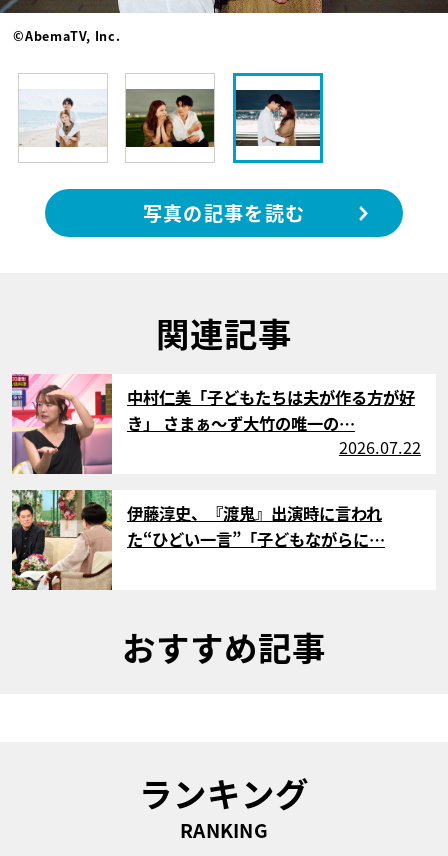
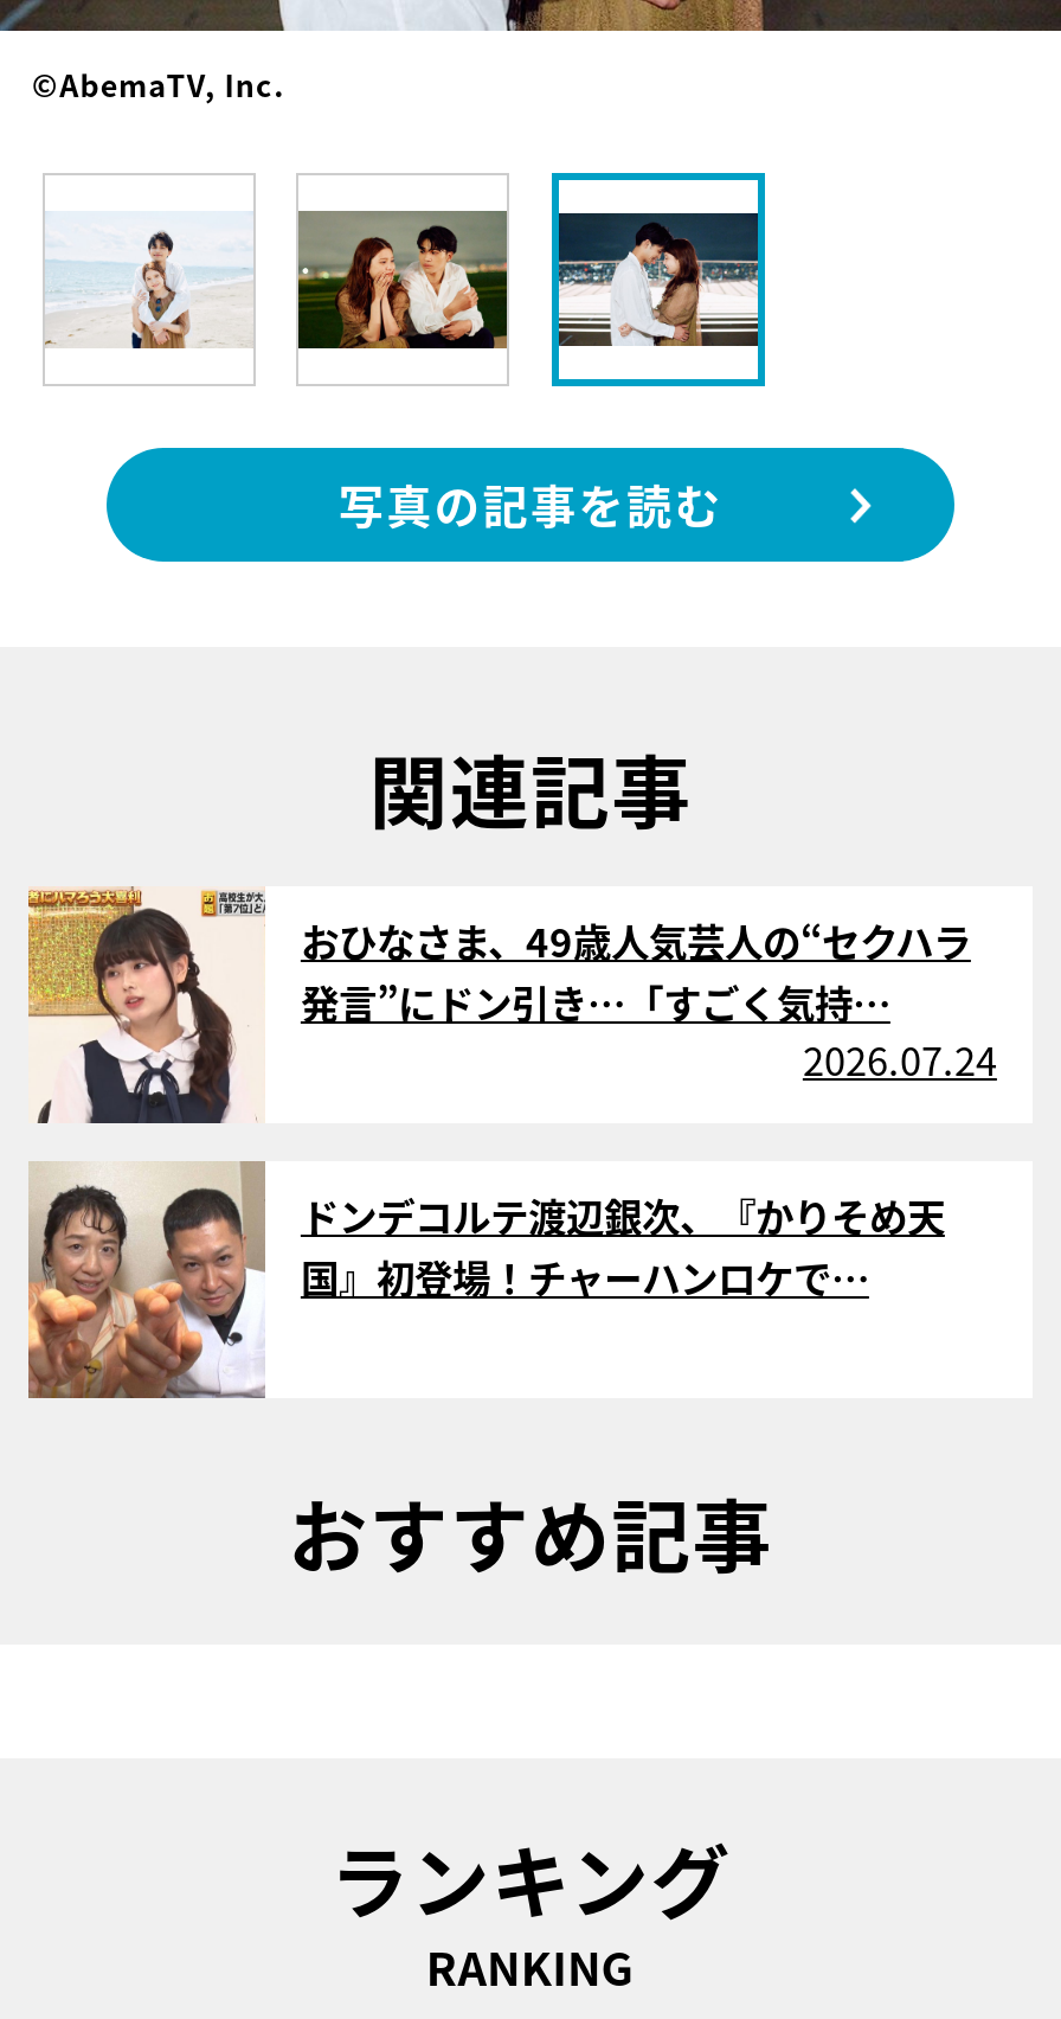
[11,374,421,475] [image] | 中村仁美「子どもたちは夫が作る方が好 | き」 さまぁ～ず大竹の唯一の… | 2026.07.22 -> [26,886,997,1126] [image] | おひなさま、49歳人気芸人の“セクハラ | 発言”にドン引き…「すごく気持… | 2026.07.24
[11,489,385,590] [image] | 伊藤淳史、『渡鬼』出演時に言われ | た“ひどい一言”「子どもながらに… -> [28,1161,945,1401] [image] | ドンデコルテ渡辺銀次、『かりそめ天 | 国』初登場！チャーハンロケで…

